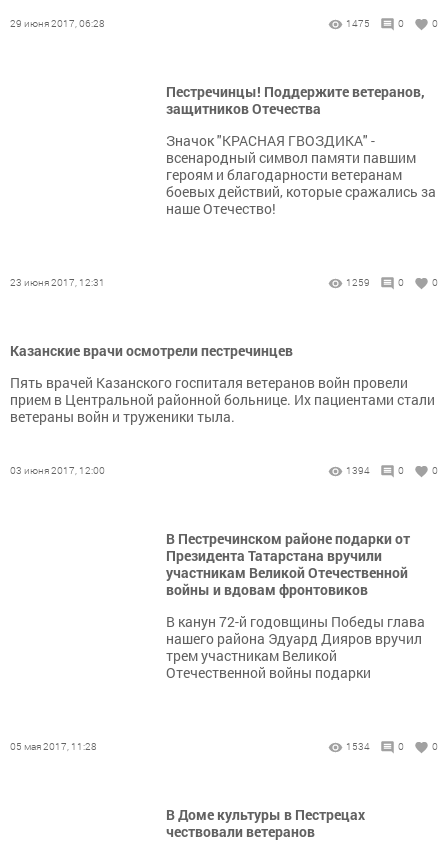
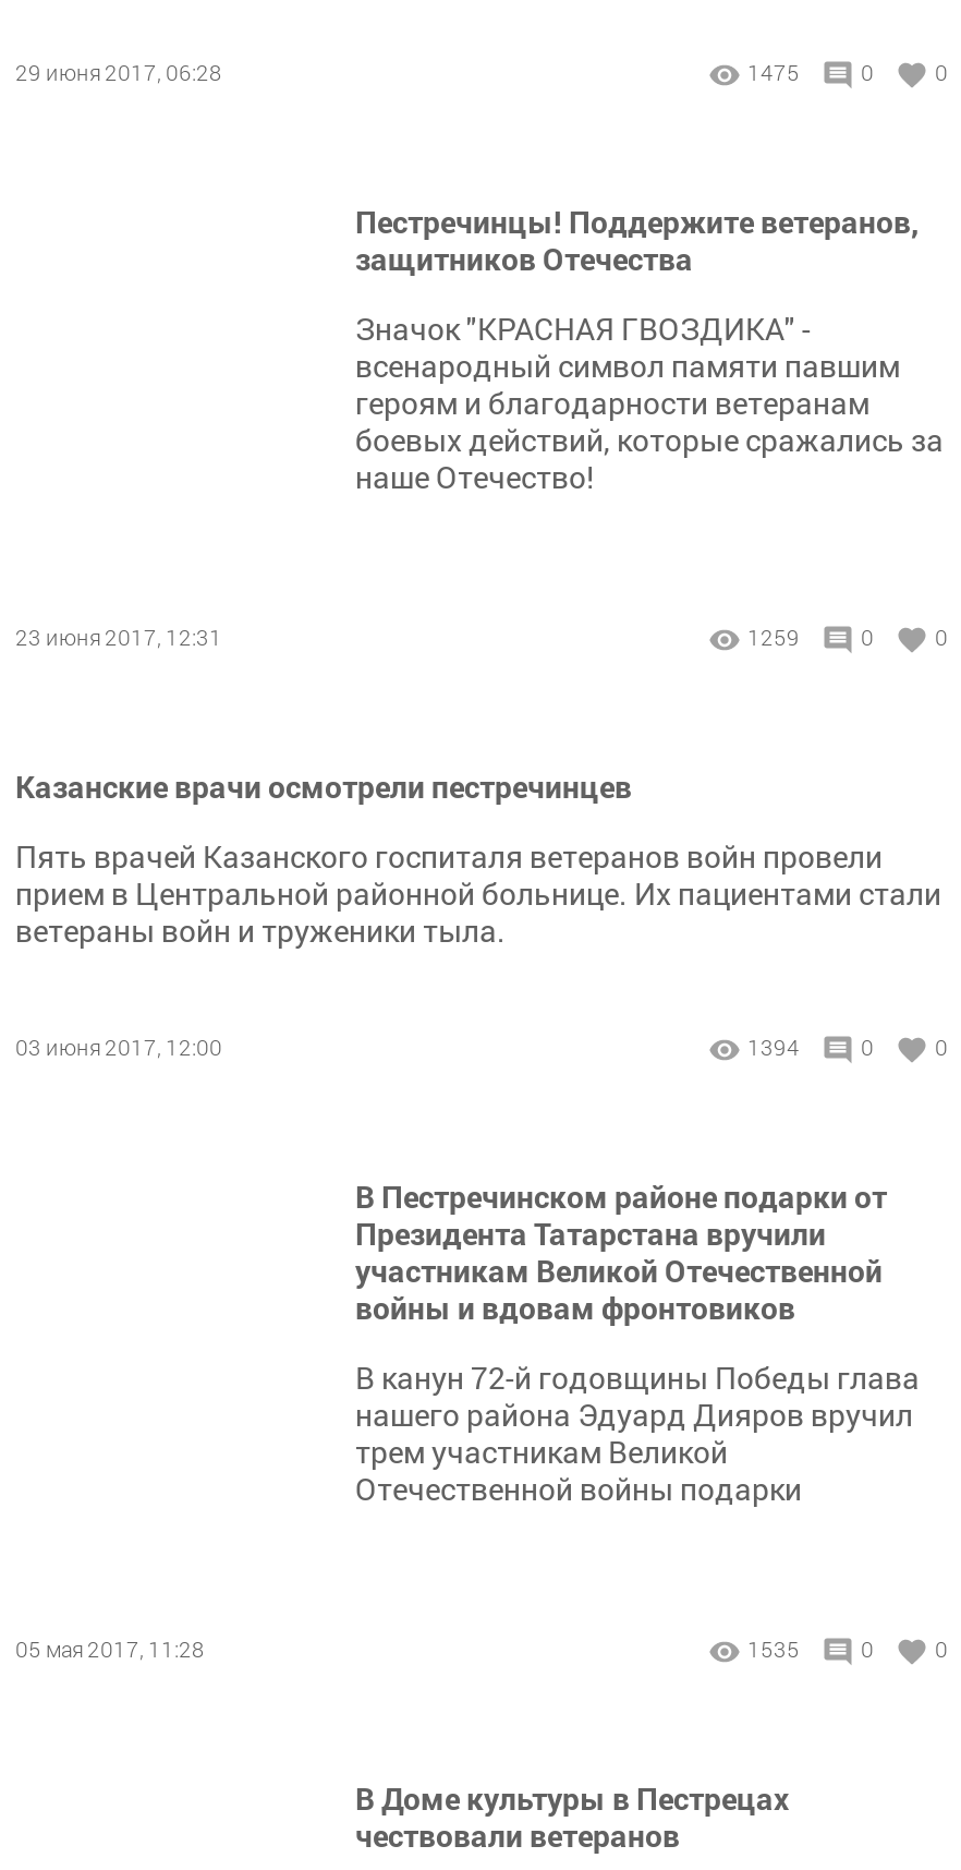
[346,740,370,753] 1534 -> [747,1636,800,1665] 1535

